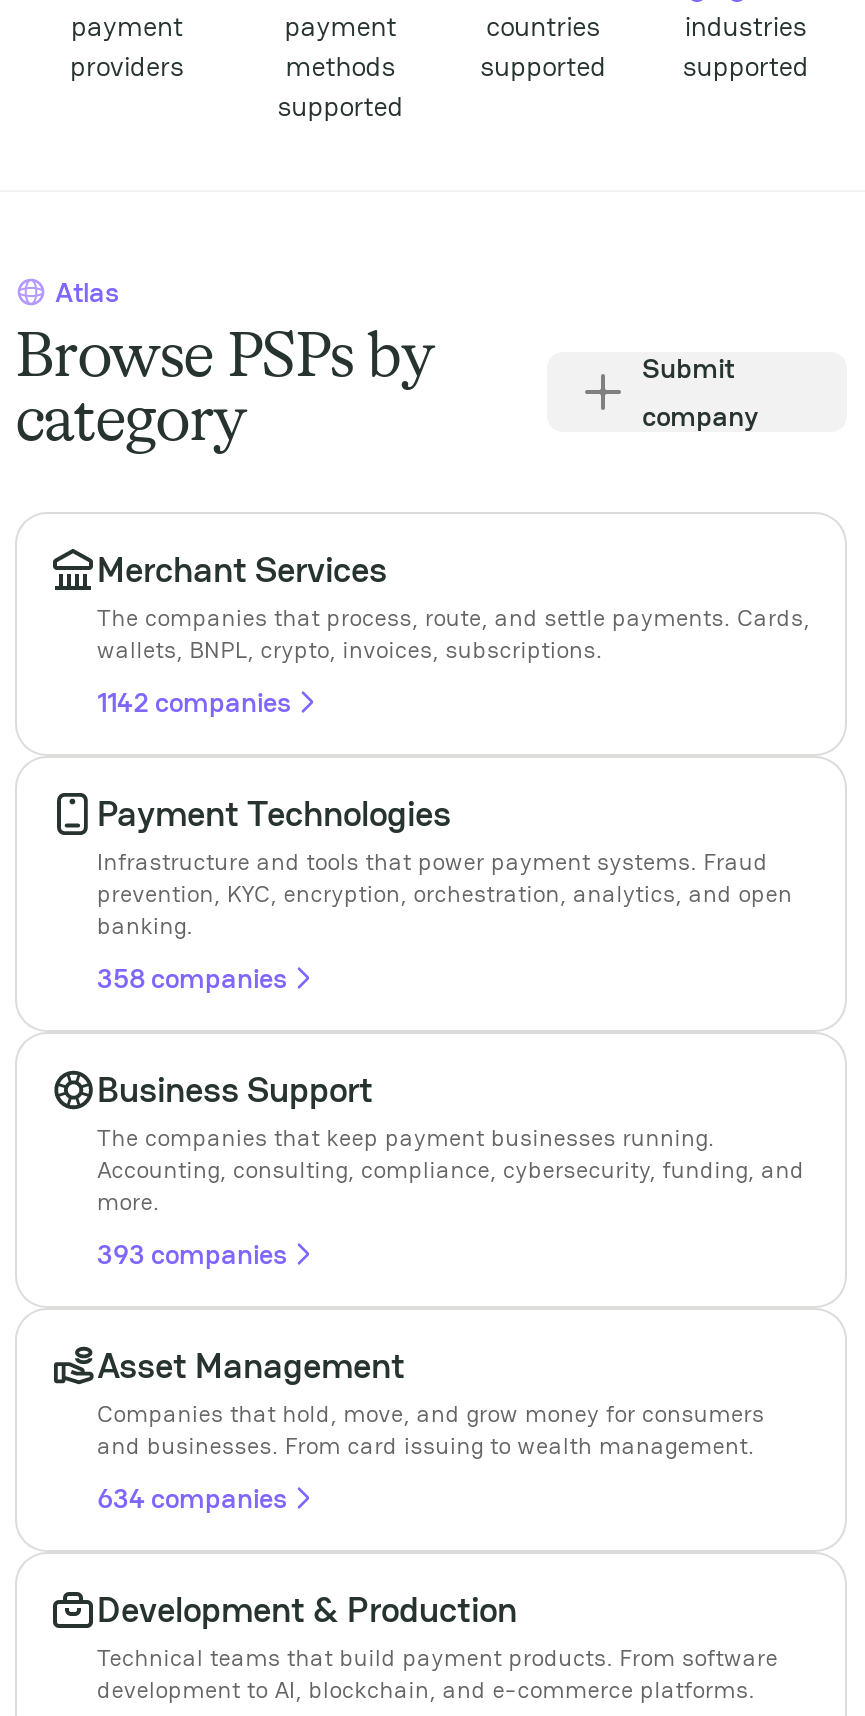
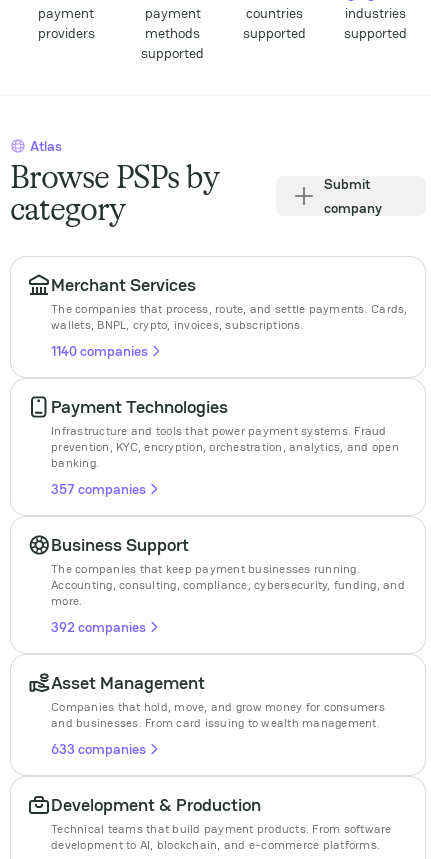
[97,684,291,720] 1142 companies -> [51,342,148,360] 1140 companies
[97,960,287,996] 358 companies -> [51,480,146,498] 357 companies
[97,1236,287,1272] 393 companies -> [51,618,146,636] 392 companies
[97,1480,287,1516] 634 companies -> [51,740,146,758] 633 companies

